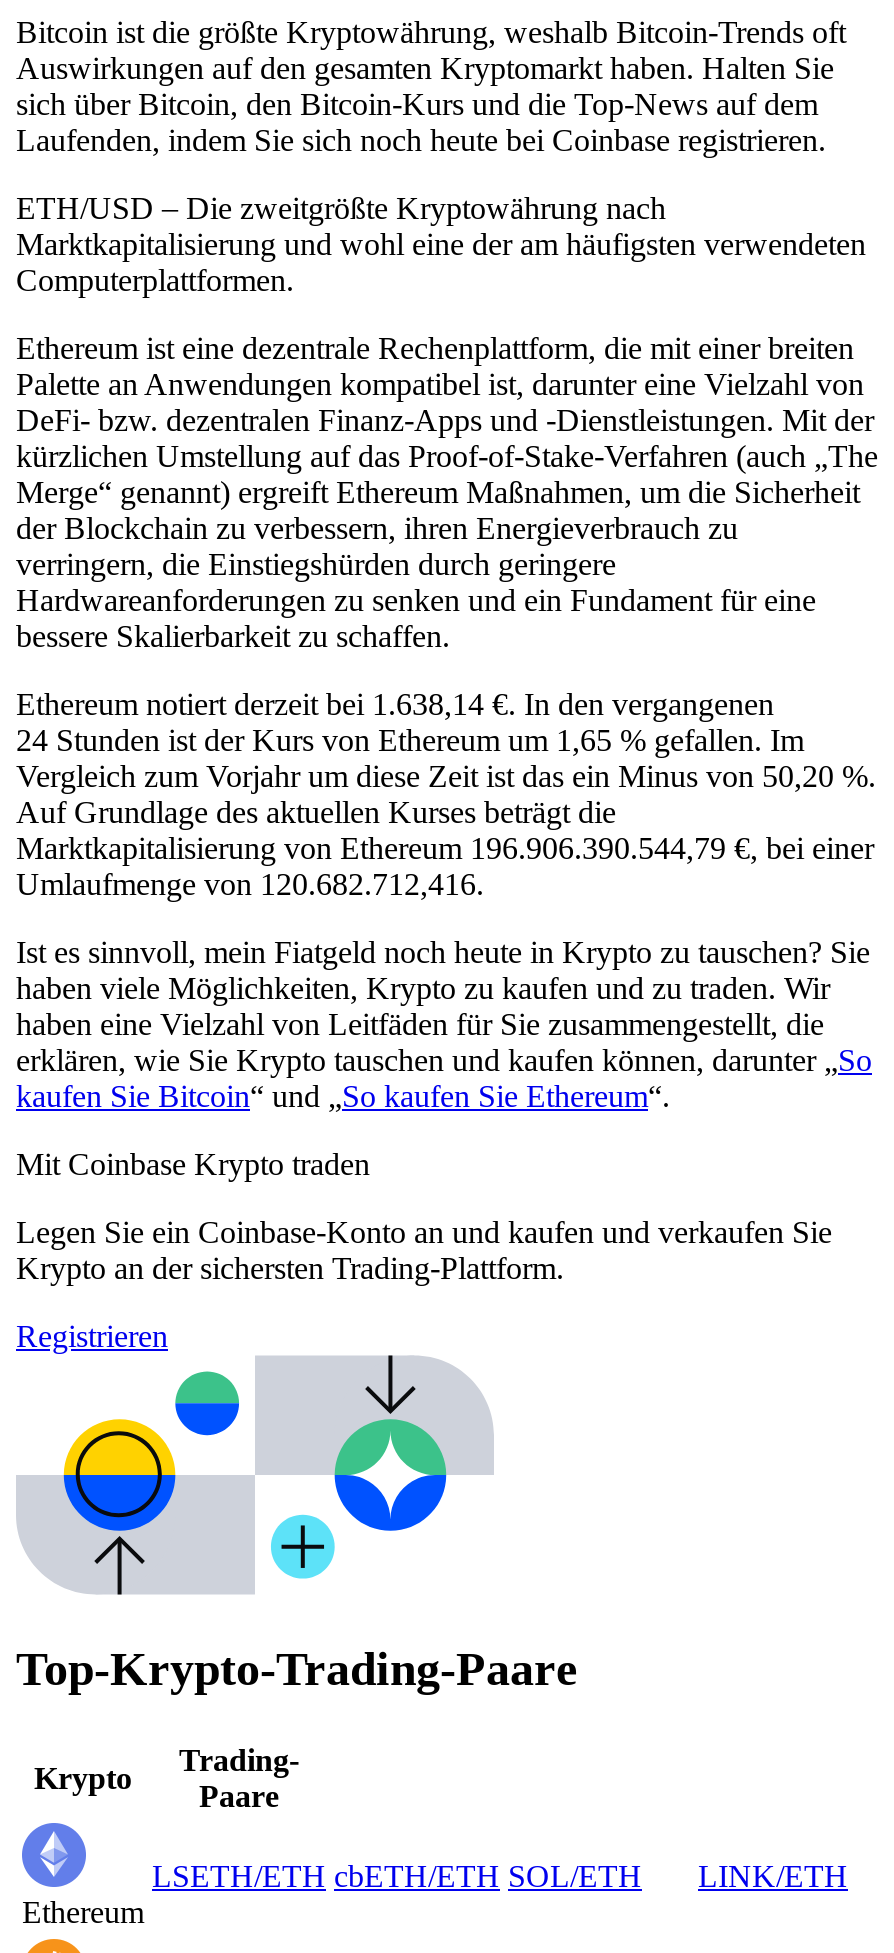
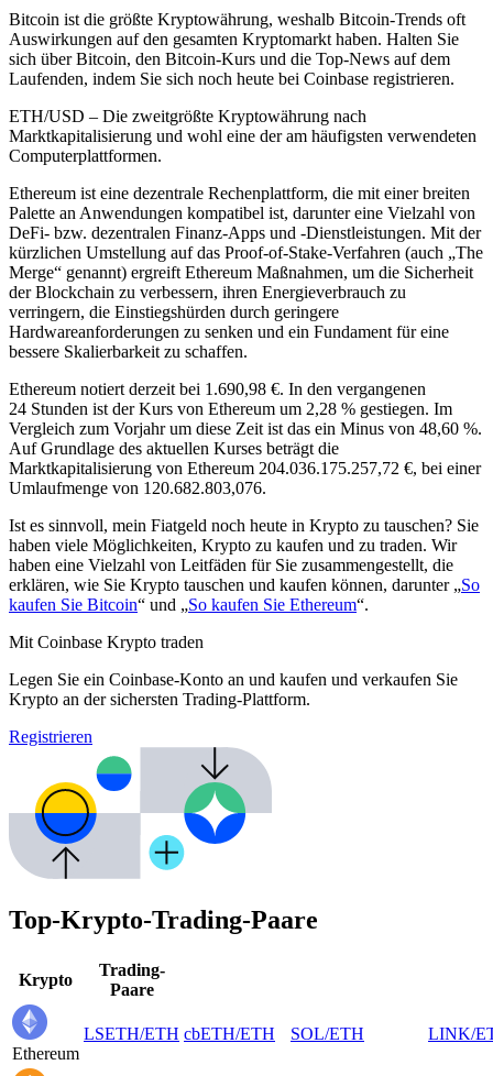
[16,687,774,721] Ethereum notiert derzeit bei 1.638,14 €. In den vergangenen -> [9,379,426,398] Ethereum notiert derzeit bei 1.690,98 €. In den vergangenen
[16,723,804,757] 24 Stunden ist der Kurs von Ethereum um 1,65 % gefallen. Im -> [9,399,452,418] 24 Stunden ist der Kurs von Ethereum um 2,28 % gestiegen. Im
[16,759,876,793] Vergleich zum Vorjahr um diese Zeit ist das ein Minus von 50,20 %. -> [9,419,482,438] Vergleich zum Vorjahr um diese Zeit ist das ein Minus von 48,60 %.
[16,831,874,865] Marktkapitalisierung von Ethereum 196.906.390.544,79 €, bei einer -> [9,459,481,477] Marktkapitalisierung von Ethereum 204.036.175.257,72 €, bei einer
[16,867,484,901] Umlaufmenge von 120.682.712,416. -> [9,478,266,497] Umlaufmenge von 120.682.803,076.

